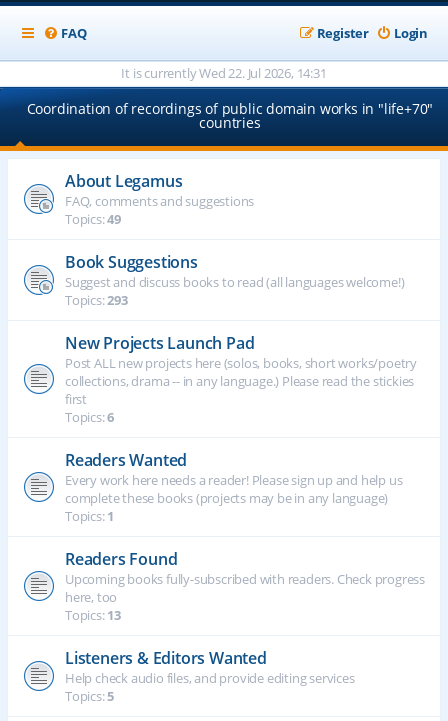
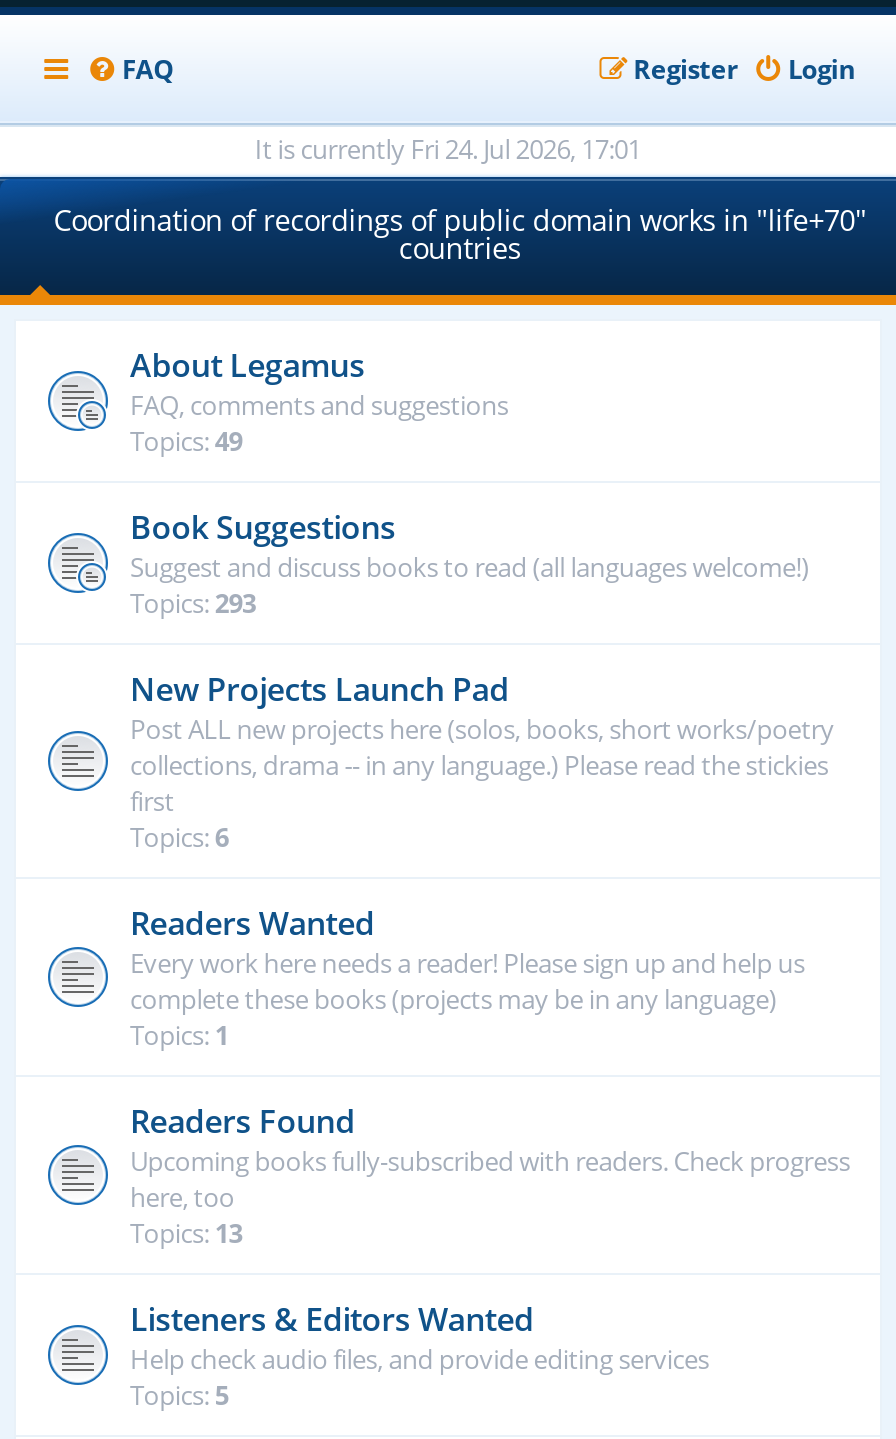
[121,64,327,82] It is currently Wed 22. Jul 2026, 14:31 -> [255,131,641,167] It is currently Fri 24. Jul 2026, 17:01

